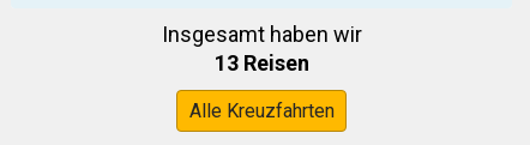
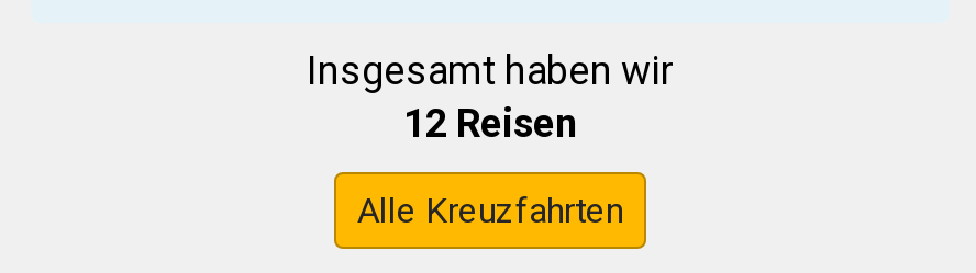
[214,50,309,76] 13 Reisen -> [403,100,577,146] 12 Reisen

